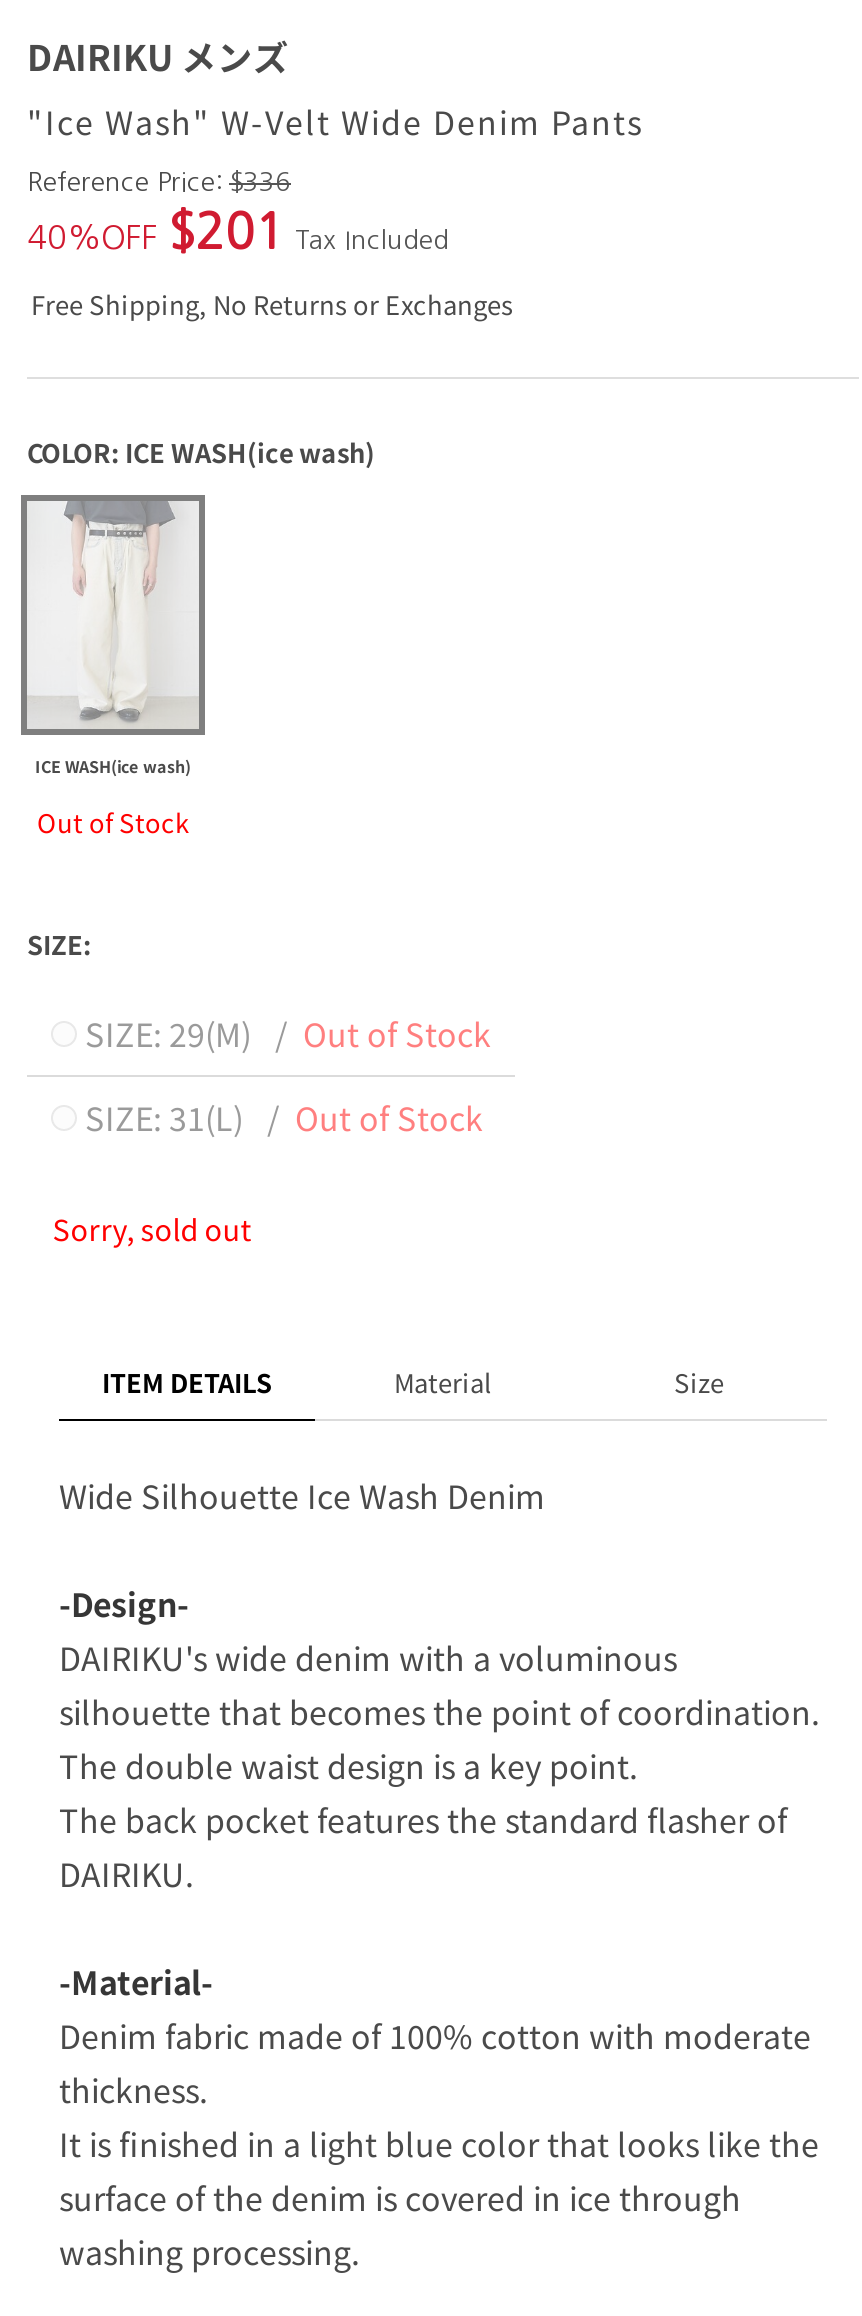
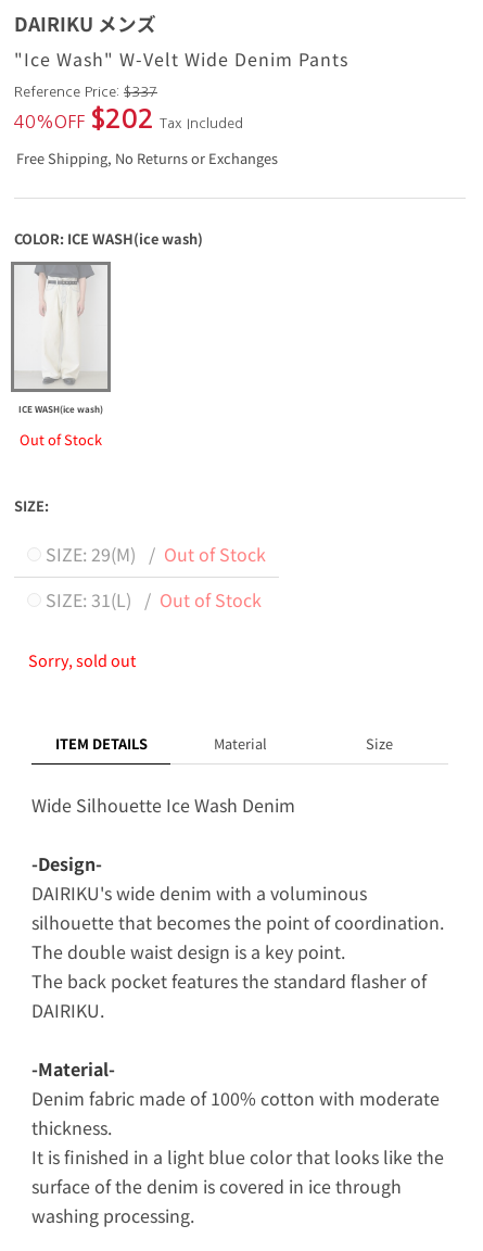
[27,169,291,195] Reference Price: $336 -> [14,84,157,99] Reference Price: $337
[27,207,449,255] 40%OFF $201 Tax Included -> [14,105,243,131] 40%OFF $202 Tax Included

